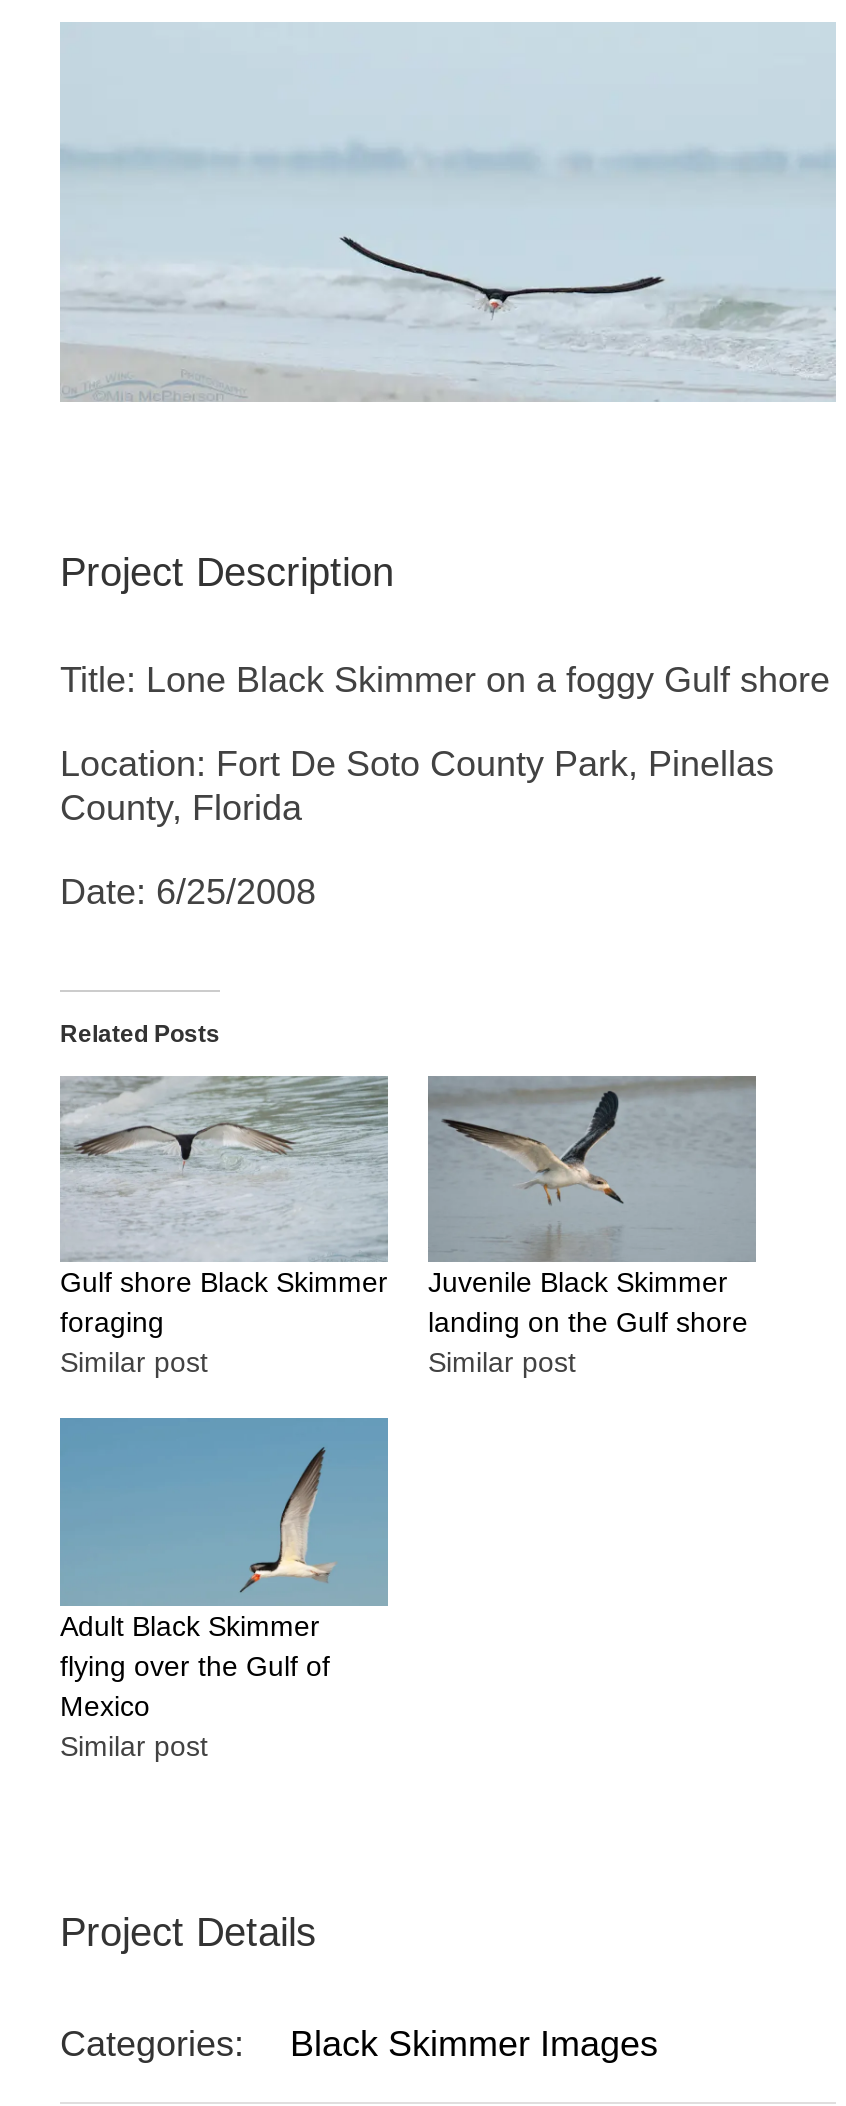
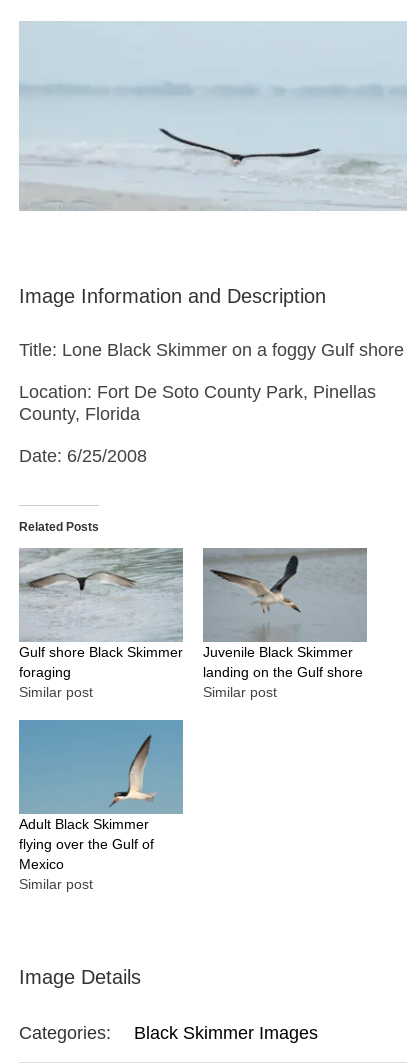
[60,549,394,593] Project Description -> [19,285,326,307] Image Information and Description
[60,1910,316,1954] Project Details -> [19,965,141,987] Image Details

